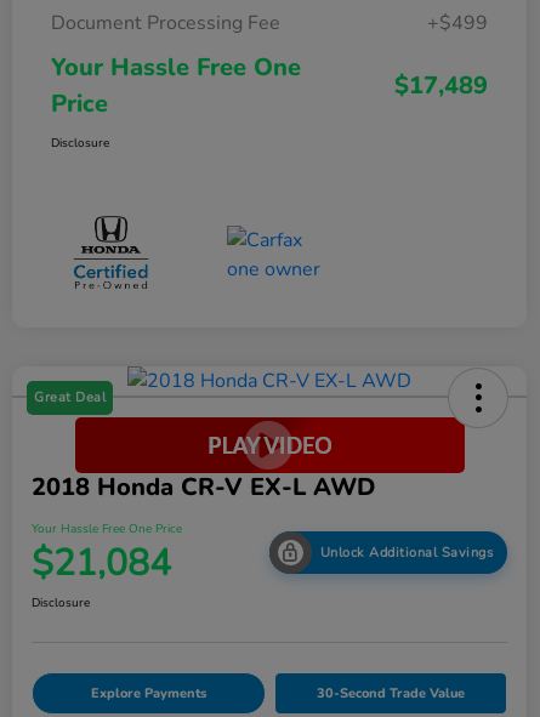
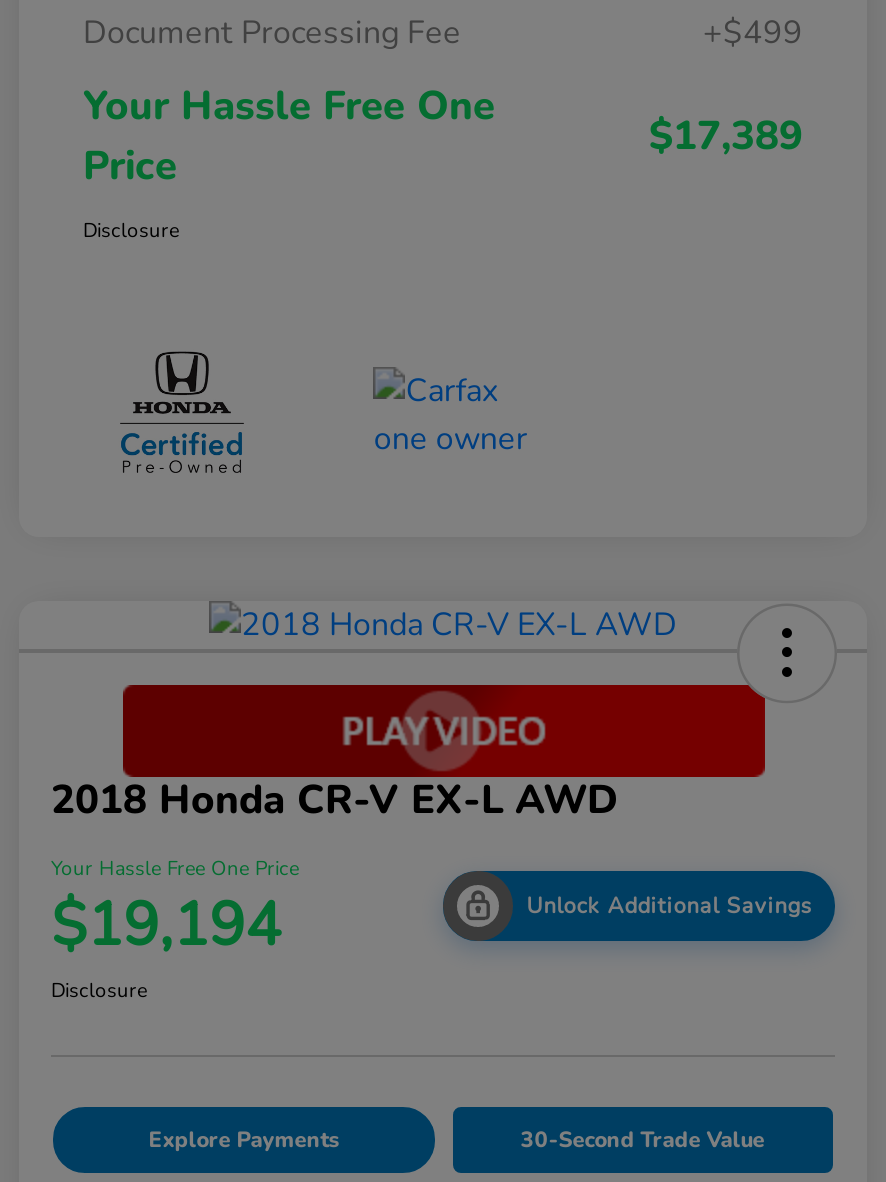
[394,69,488,102] $17,489 -> [649,110,803,164] $17,389
[34,388,106,407] Great Deal -> none
[32,539,171,589] $21,084 -> [51,884,281,966] $19,194

